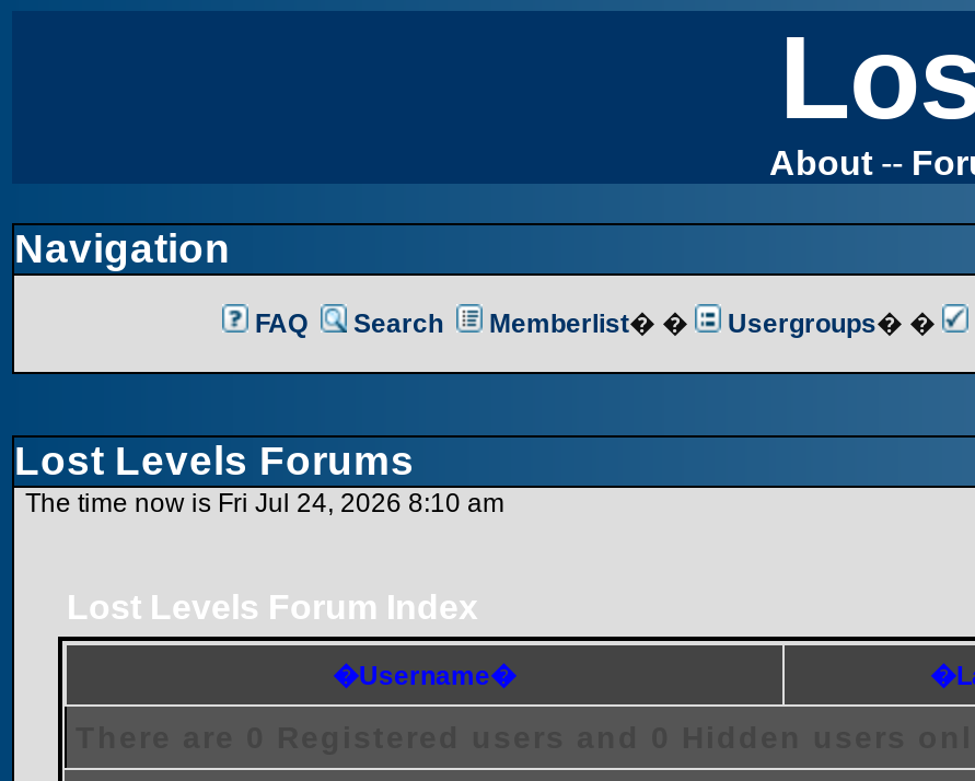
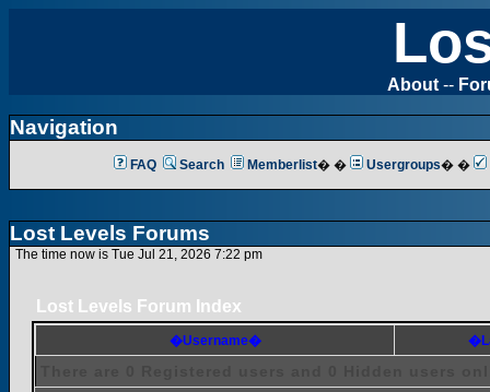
[25,487,504,518] The time now is Fri Jul 24, 2026 8:10 am -> [15,246,262,262] The time now is Tue Jul 21, 2026 7:22 pm

